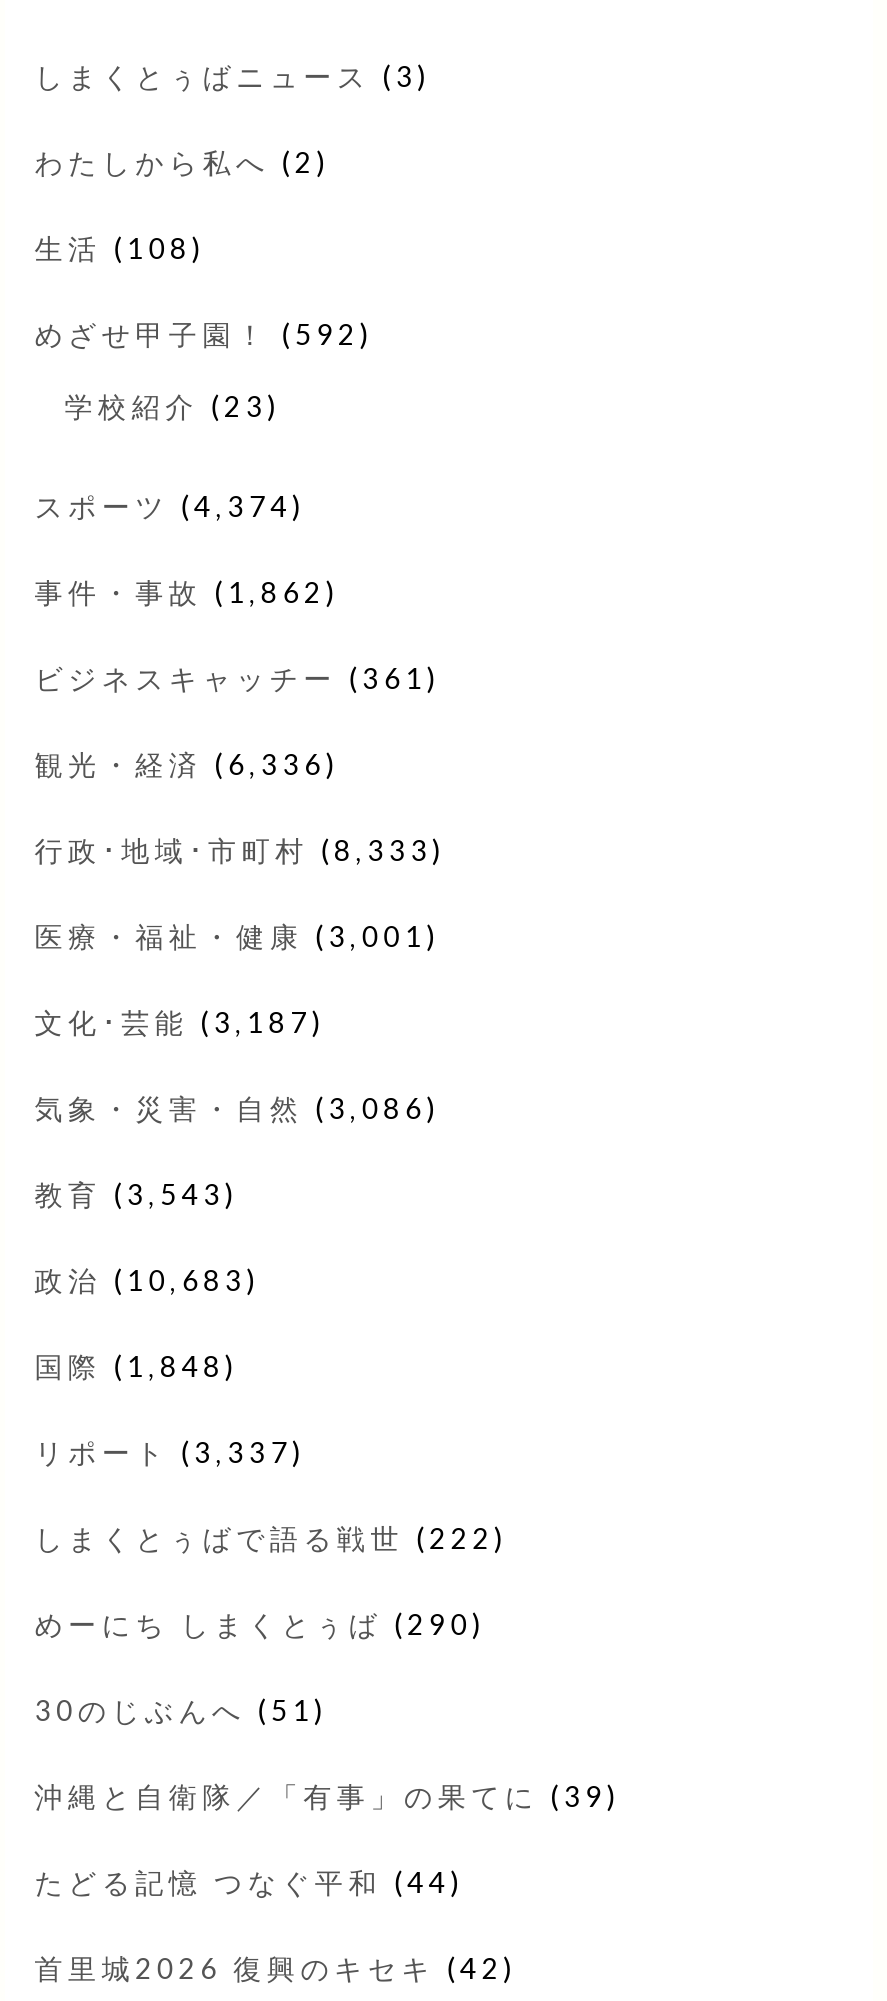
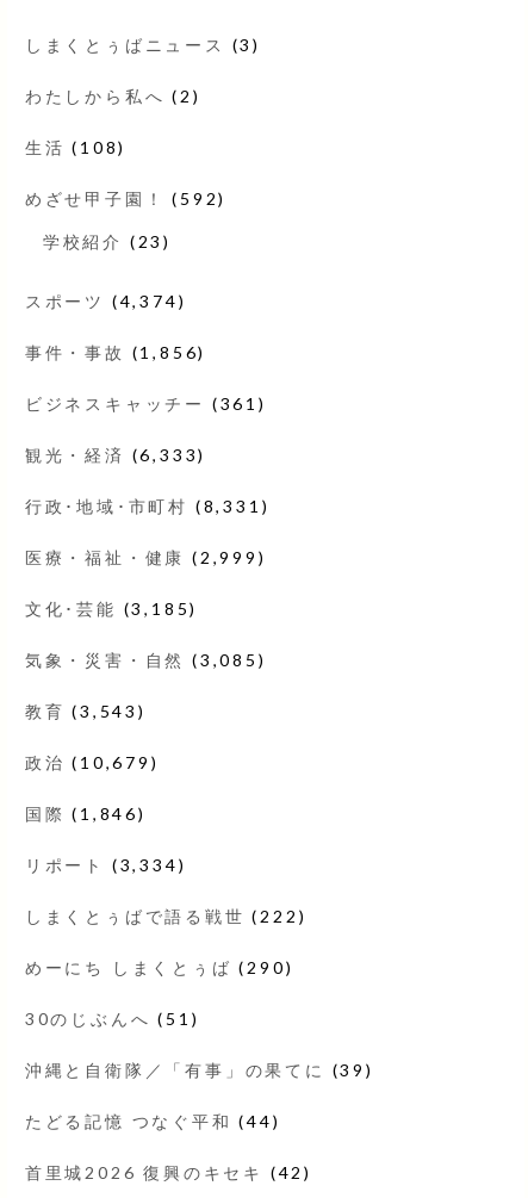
[34,575,339,609] 事件・事故(1,862) -> [25,342,206,362] 事件・事故(1,856)
[34,747,339,781] 観光・経済(6,336) -> [25,445,206,465] 観光・経済(6,333)
[34,833,446,867] 行政･地域･市町村(8,333) -> [25,496,270,516] 行政･地域･市町村(8,331)
[34,919,440,953] 医療・福祉・健康(3,001) -> [25,547,266,567] 医療・福祉・健康(2,999)
[34,1005,325,1039] 文化･芸能(3,187) -> [25,598,198,619] 文化･芸能(3,185)
[34,1091,440,1125] 気象・災害・自然(3,086) -> [25,650,266,670] 気象・災害・自然(3,085)
[34,1263,260,1297] 政治(10,683) -> [25,752,159,772] 政治(10,679)
[34,1349,238,1383] 国際(1,848) -> [25,803,146,824] 国際(1,846)
[34,1435,306,1469] リポート(3,337) -> [25,855,186,875] リポート(3,334)

